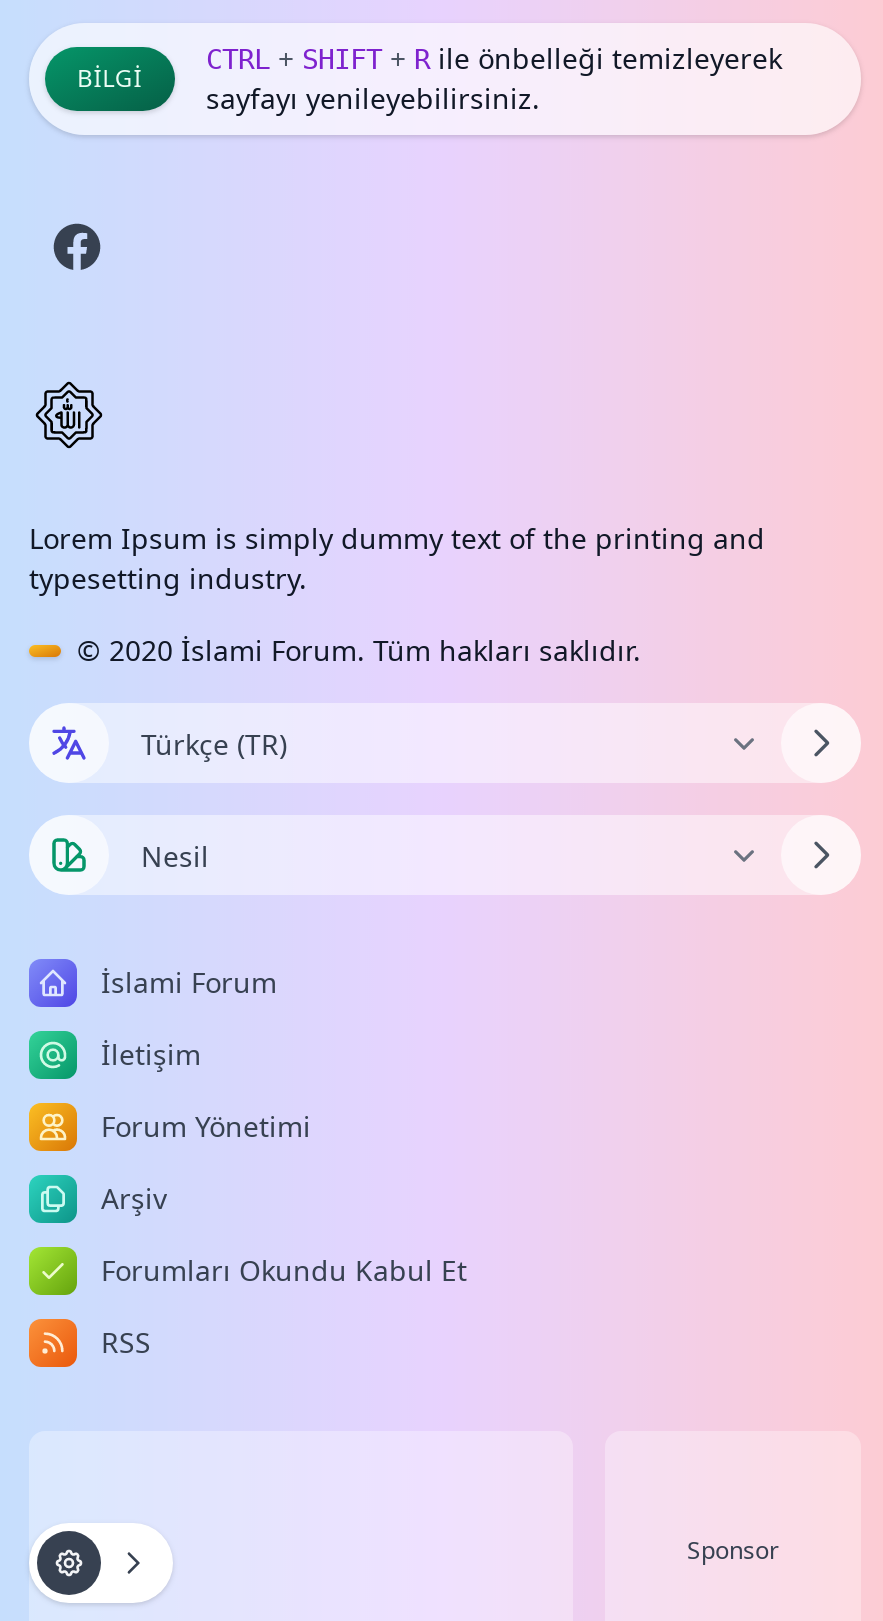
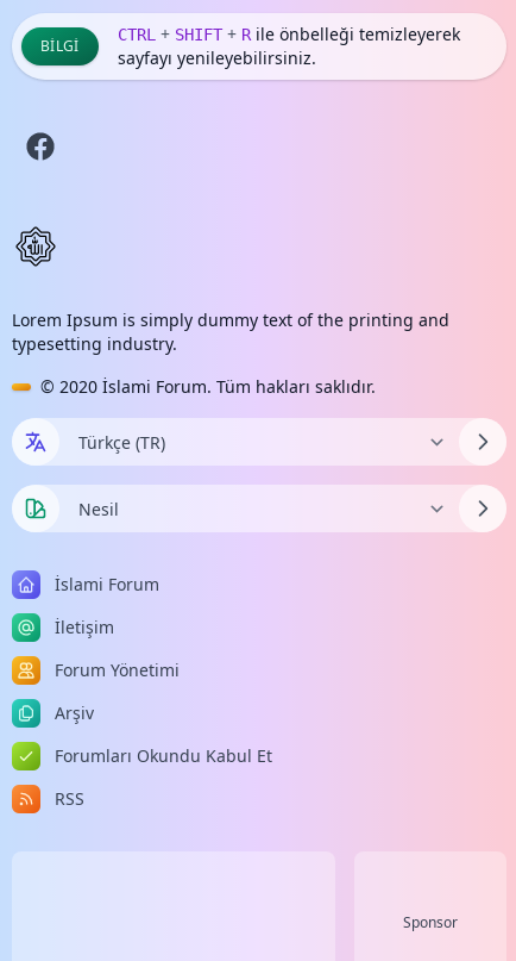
[31,1523,171,1601] [image] -> none

